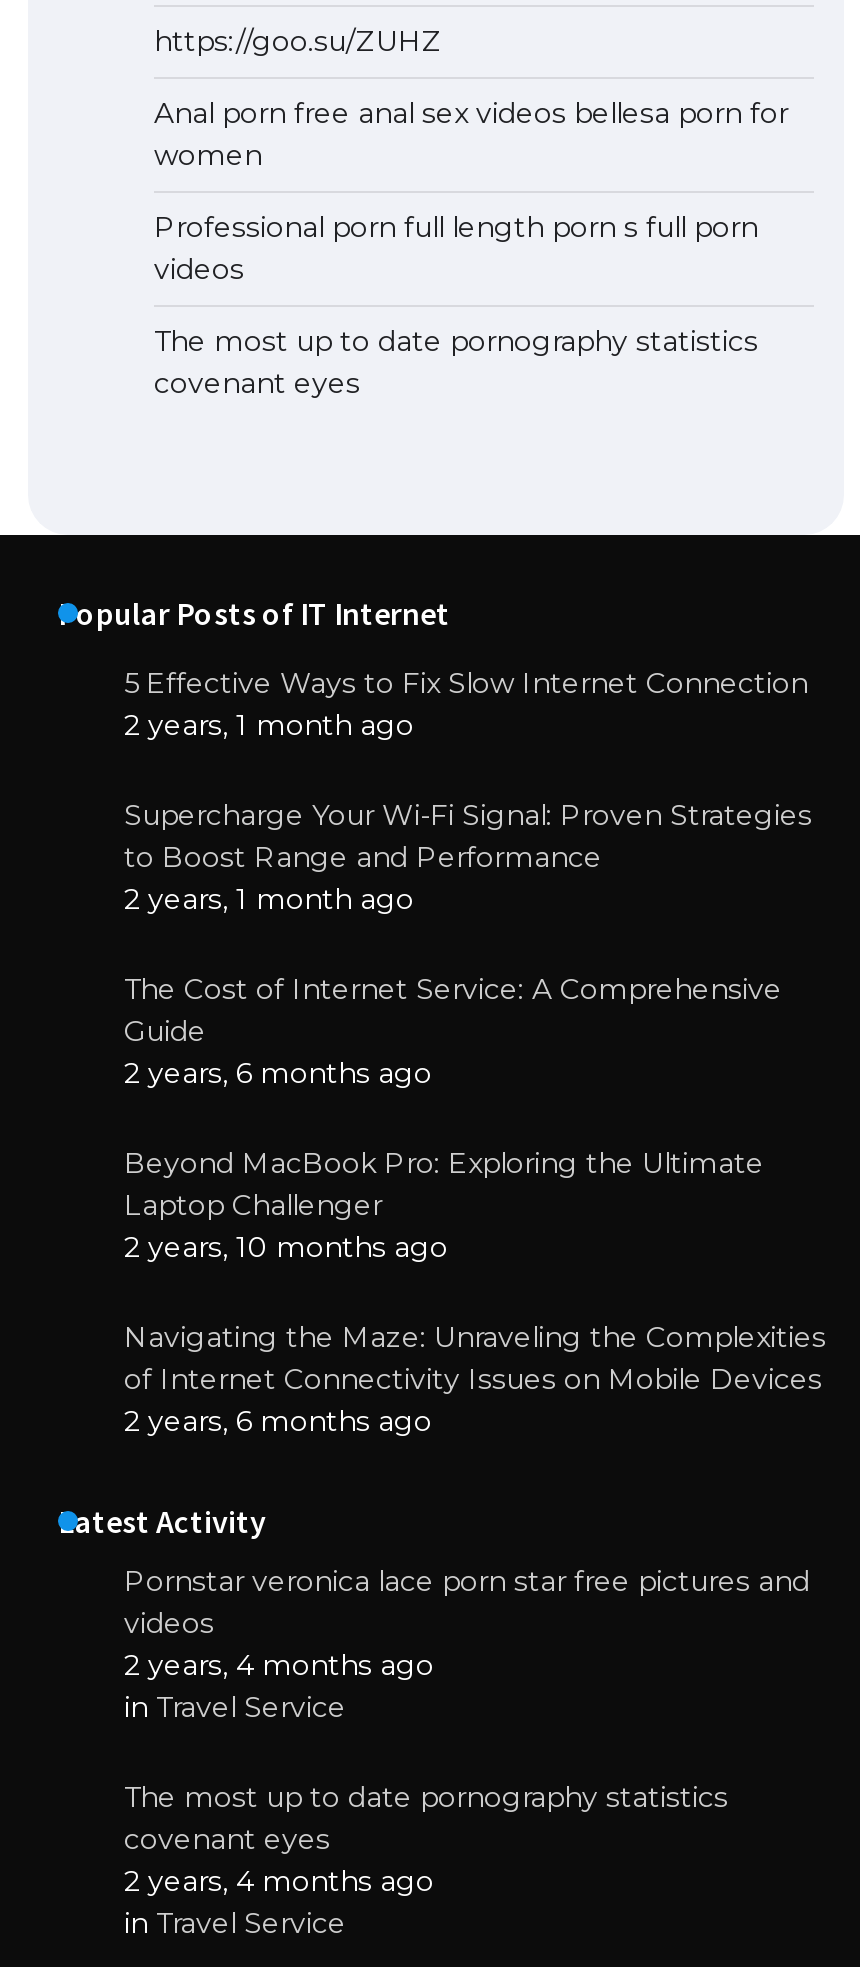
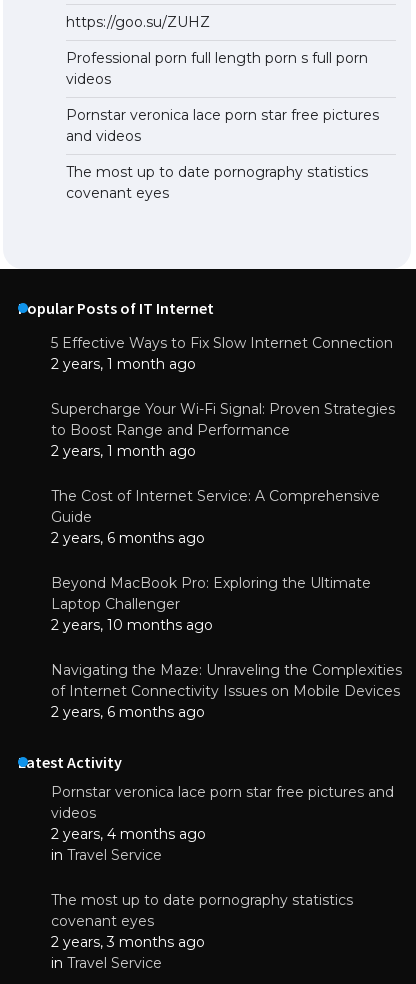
[154,94,788,172] Anal porn free anal sex videos bellesa porn for | women -> none
moved [154,208,758,286] -> [66,48,368,87]: Professional porn full length porn s full porn | videos
none -> [66,105,379,144] Pornstar veronica lace porn star free pictures | and videos
[124,1862,434,1898] 2 years, 4 months ago -> [51,932,205,950] 2 years, 3 months ago

